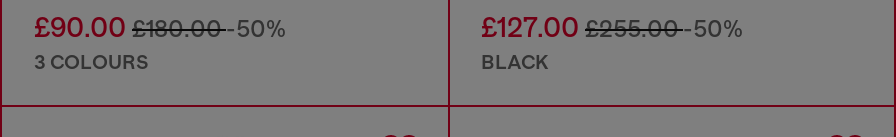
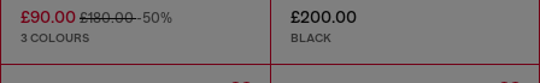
[481,10,743,42] £127.00 £255.00-50% -> [290,7,356,26] £200.00

